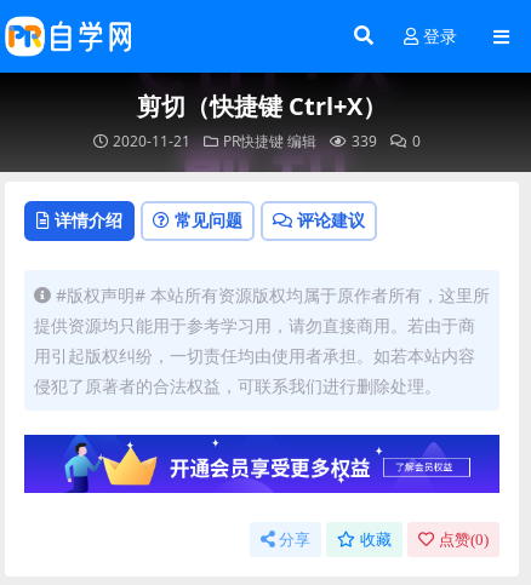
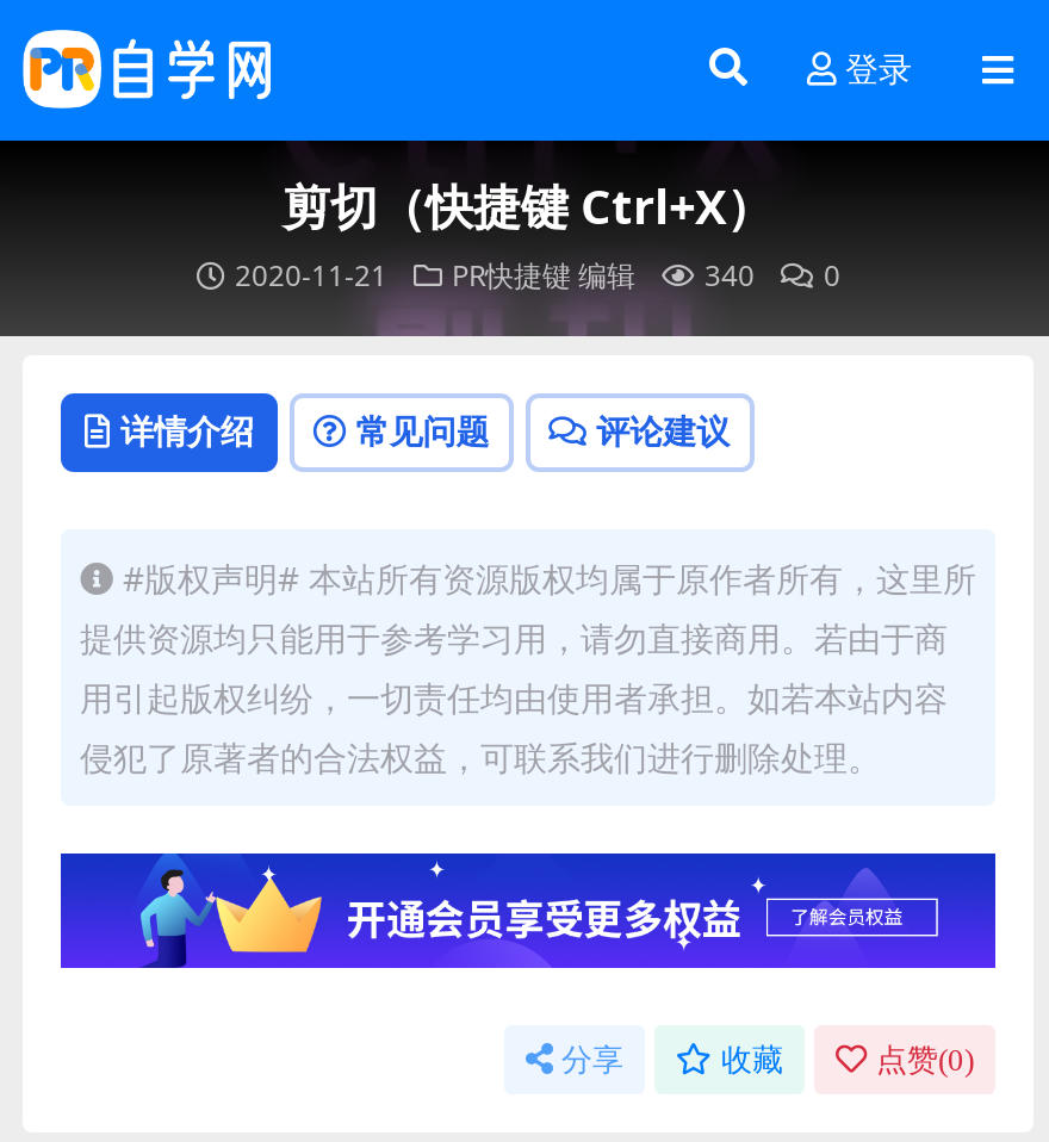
[113,131,421,151] 2020-11-21 PR快捷键 编辑 339 0 -> [235,255,840,296] 2020-11-21 PR快捷键 编辑 340 0

